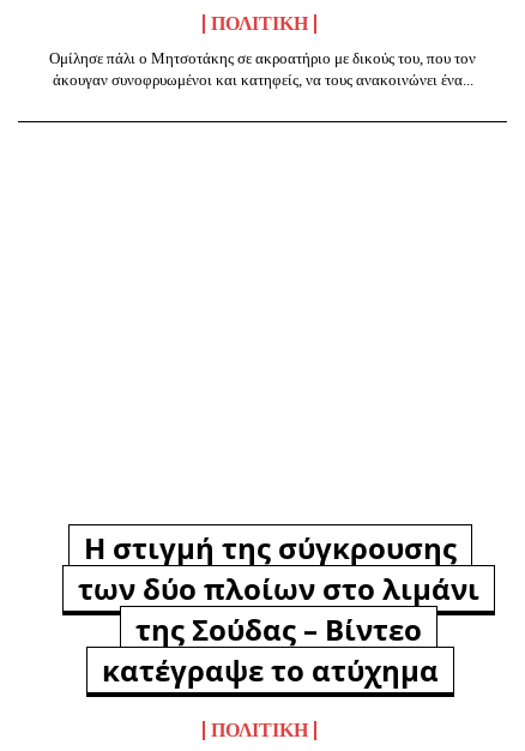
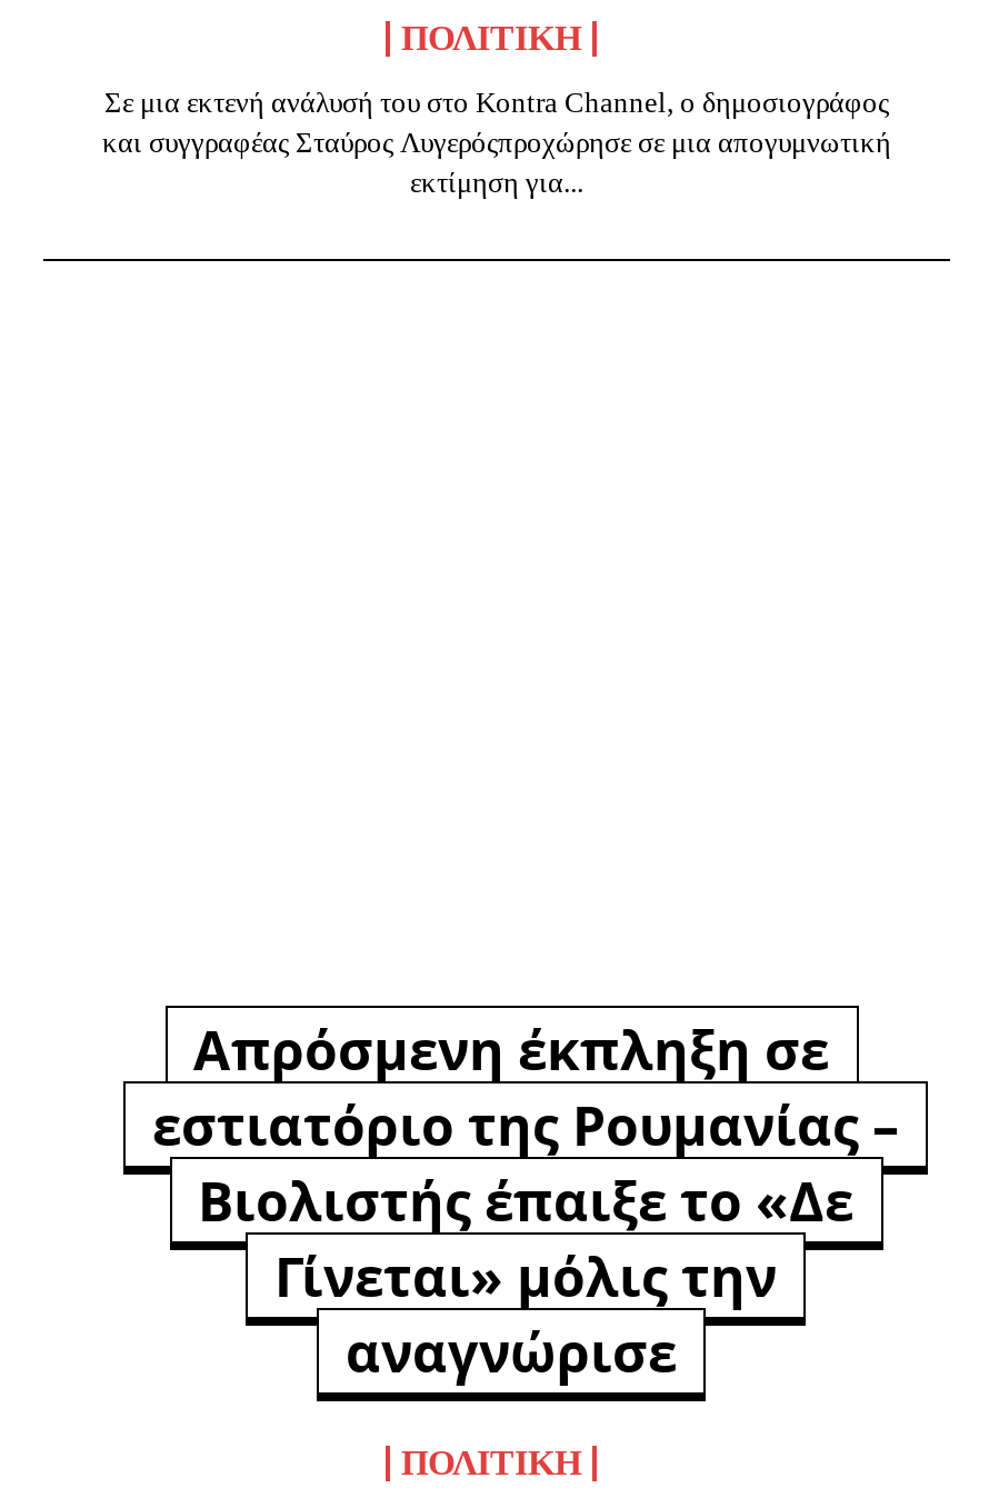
[49,49,476,88] Ομίλησε πάλι ο Μητσοτάκης σε ακροατήριο με δικούς του, που τον | άκουγαν συνοφρυωμένοι και κατηφείς, να τους ανακοινώνει ένα... -> [102,85,891,198] Σε μια εκτενή ανάλυσή του στο Kontra Channel, ο δημοσιογράφος | και συγγραφέας Σταύρος Λυγερόςπροχώρησε σε μια απογυμνωτική | εκτίμηση για...
[77,528,479,690] Η στιγμή της σύγκρουσης | των δύο πλοίων στο λιμάνι | της Σούδας – Βίντεο | κατέγραψε το ατύχημα -> [152,1012,899,1388] Απρόσμενη έκπληξη σε | εστιατόριο της Ρουμανίας – | Βιολιστής έπαιξε το «Δε | Γίνεται» μόλις την | αναγνώρισε

